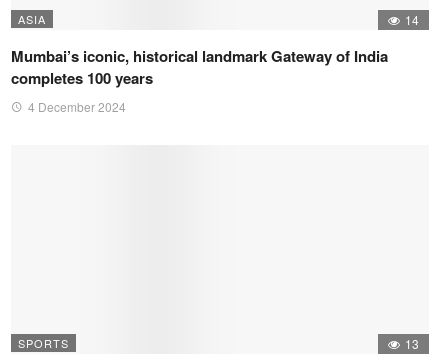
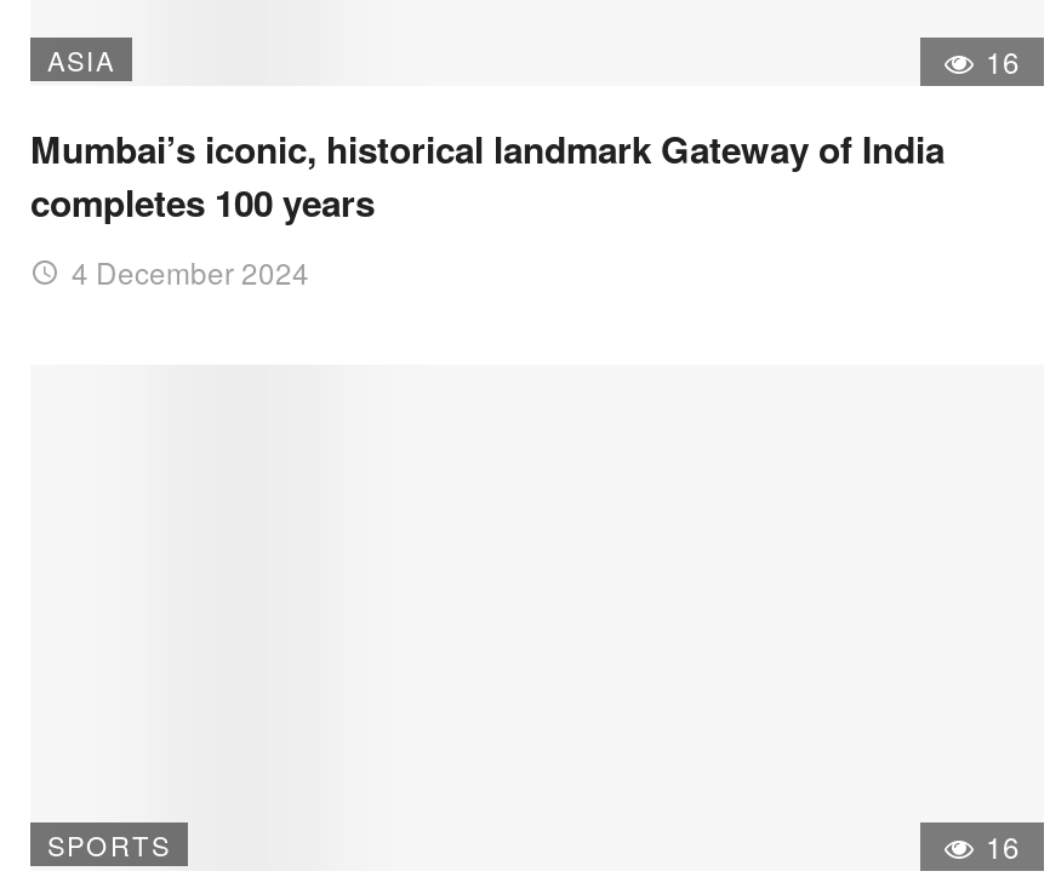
[405,11,419,28] 14 -> [986,39,1020,81] 16
[405,335,419,352] 13 -> [986,824,1020,866] 16

